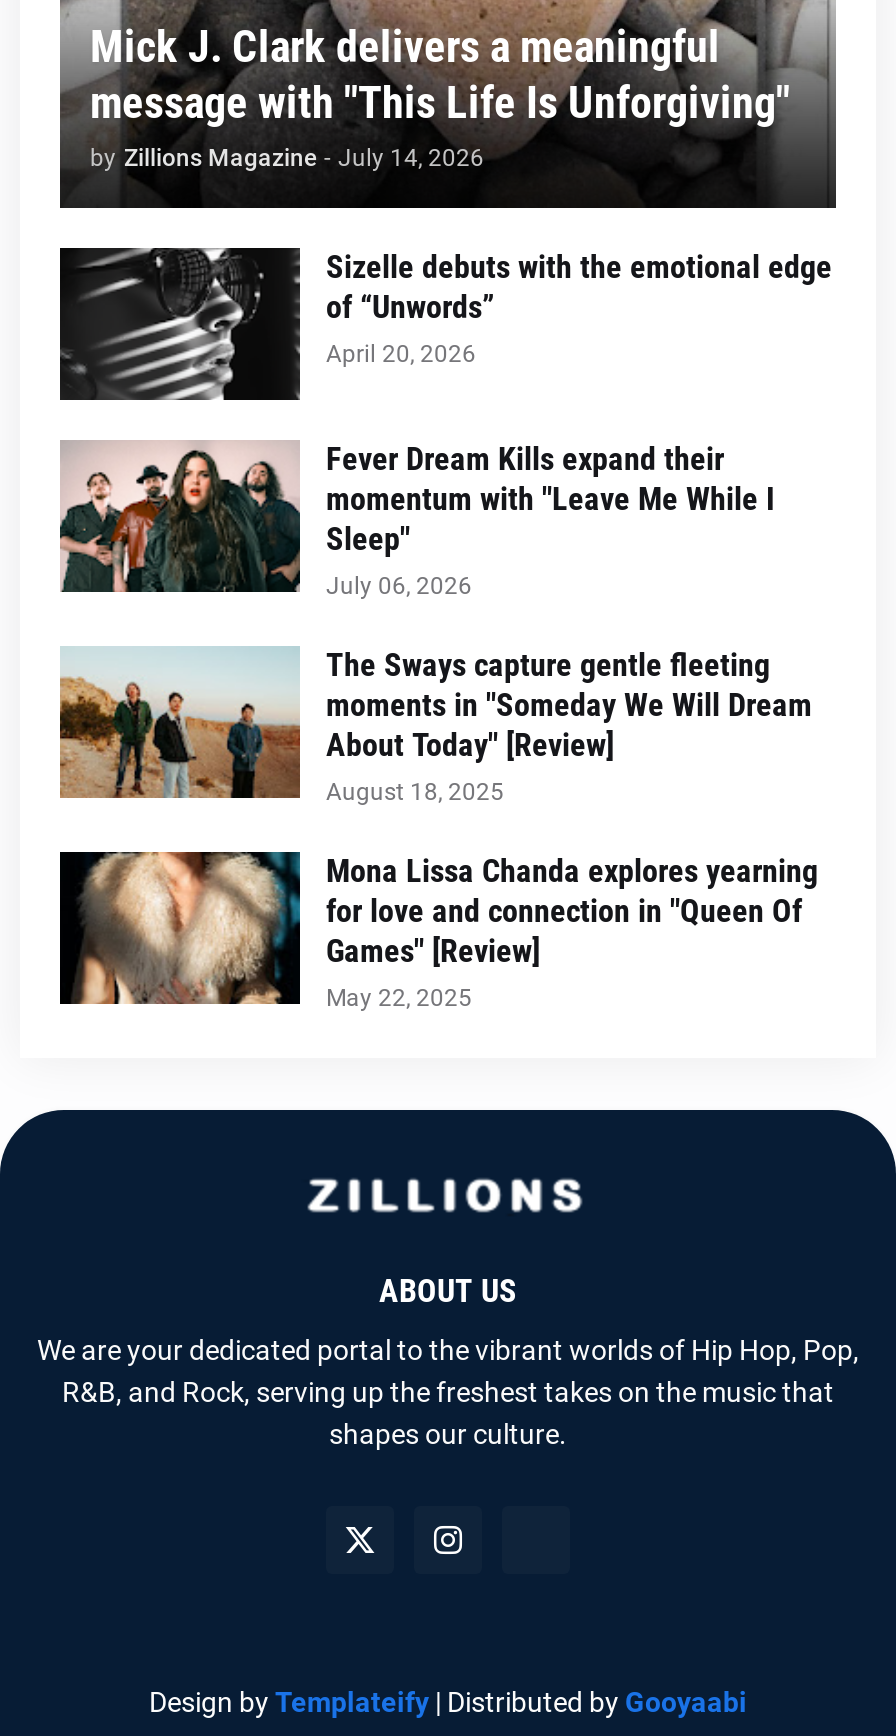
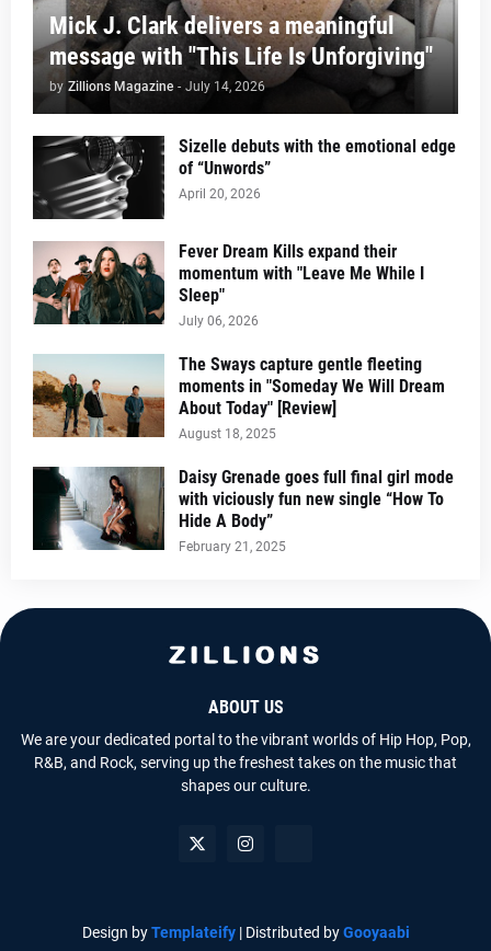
[72,850,818,1011] [image] | Mona Lissa Chanda explores yearning | for love and connection in "Queen Of | Games" [Review] | May 22, 2025 -> [36,466,454,554] [image] | Daisy Grenade goes full final girl mode | with viciously fun new single “How To | Hide A Body” | February 21, 2025

